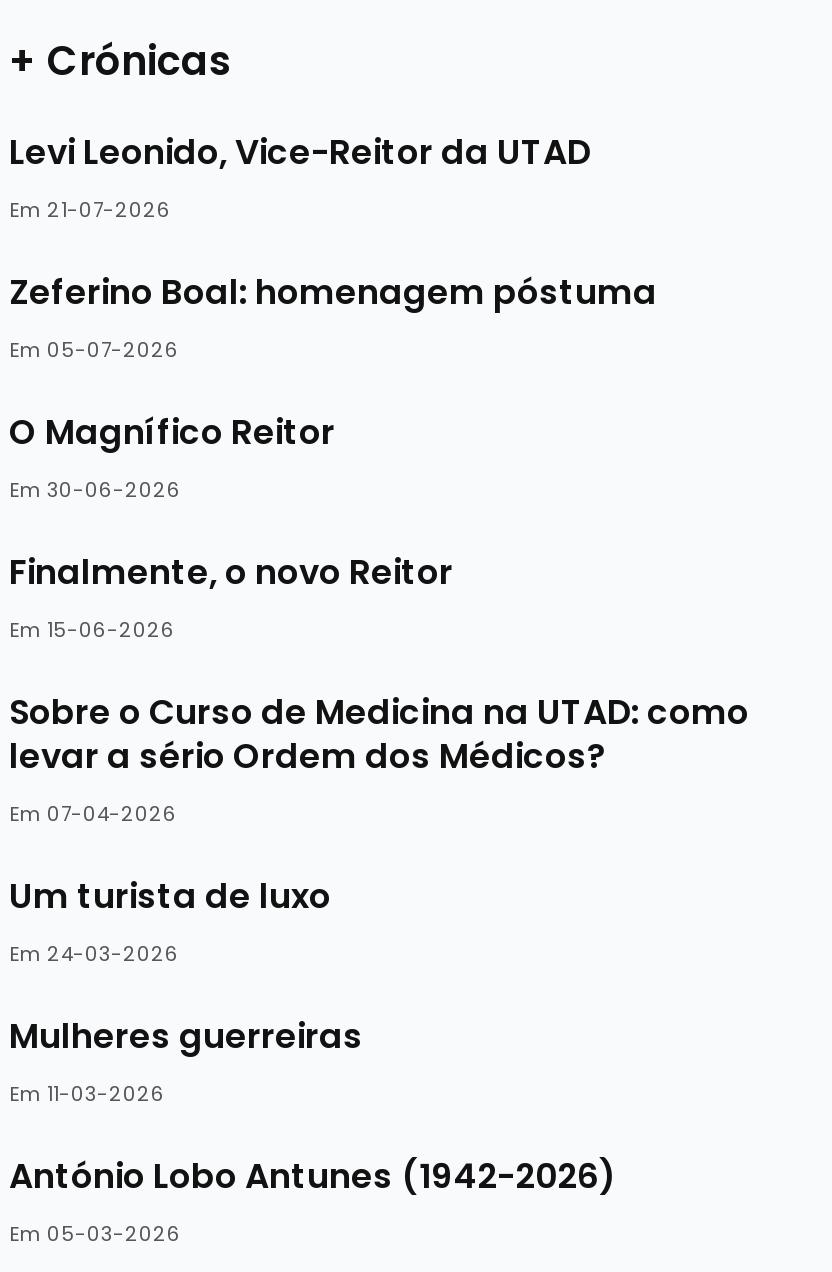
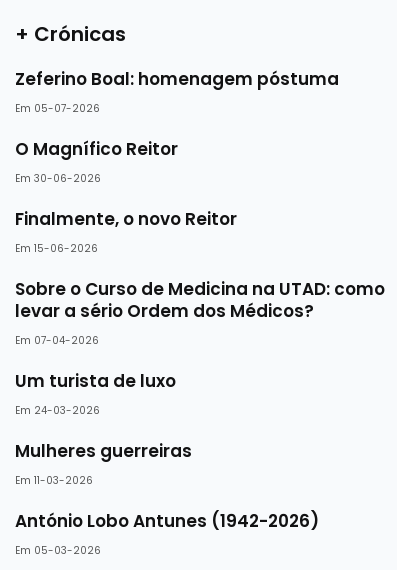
[9,127,591,225] Levi Leonido, Vice-Reitor da UTAD | Em 21-07-2026 -> none

